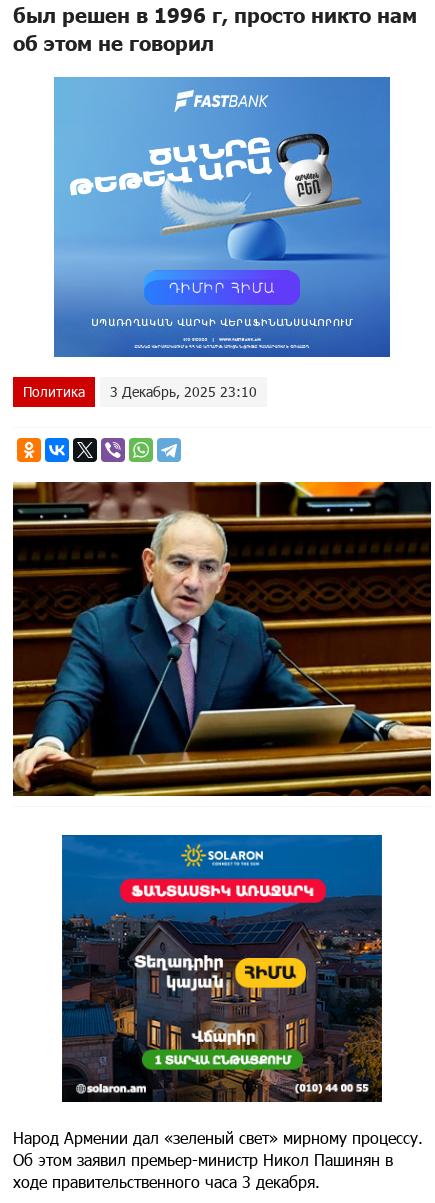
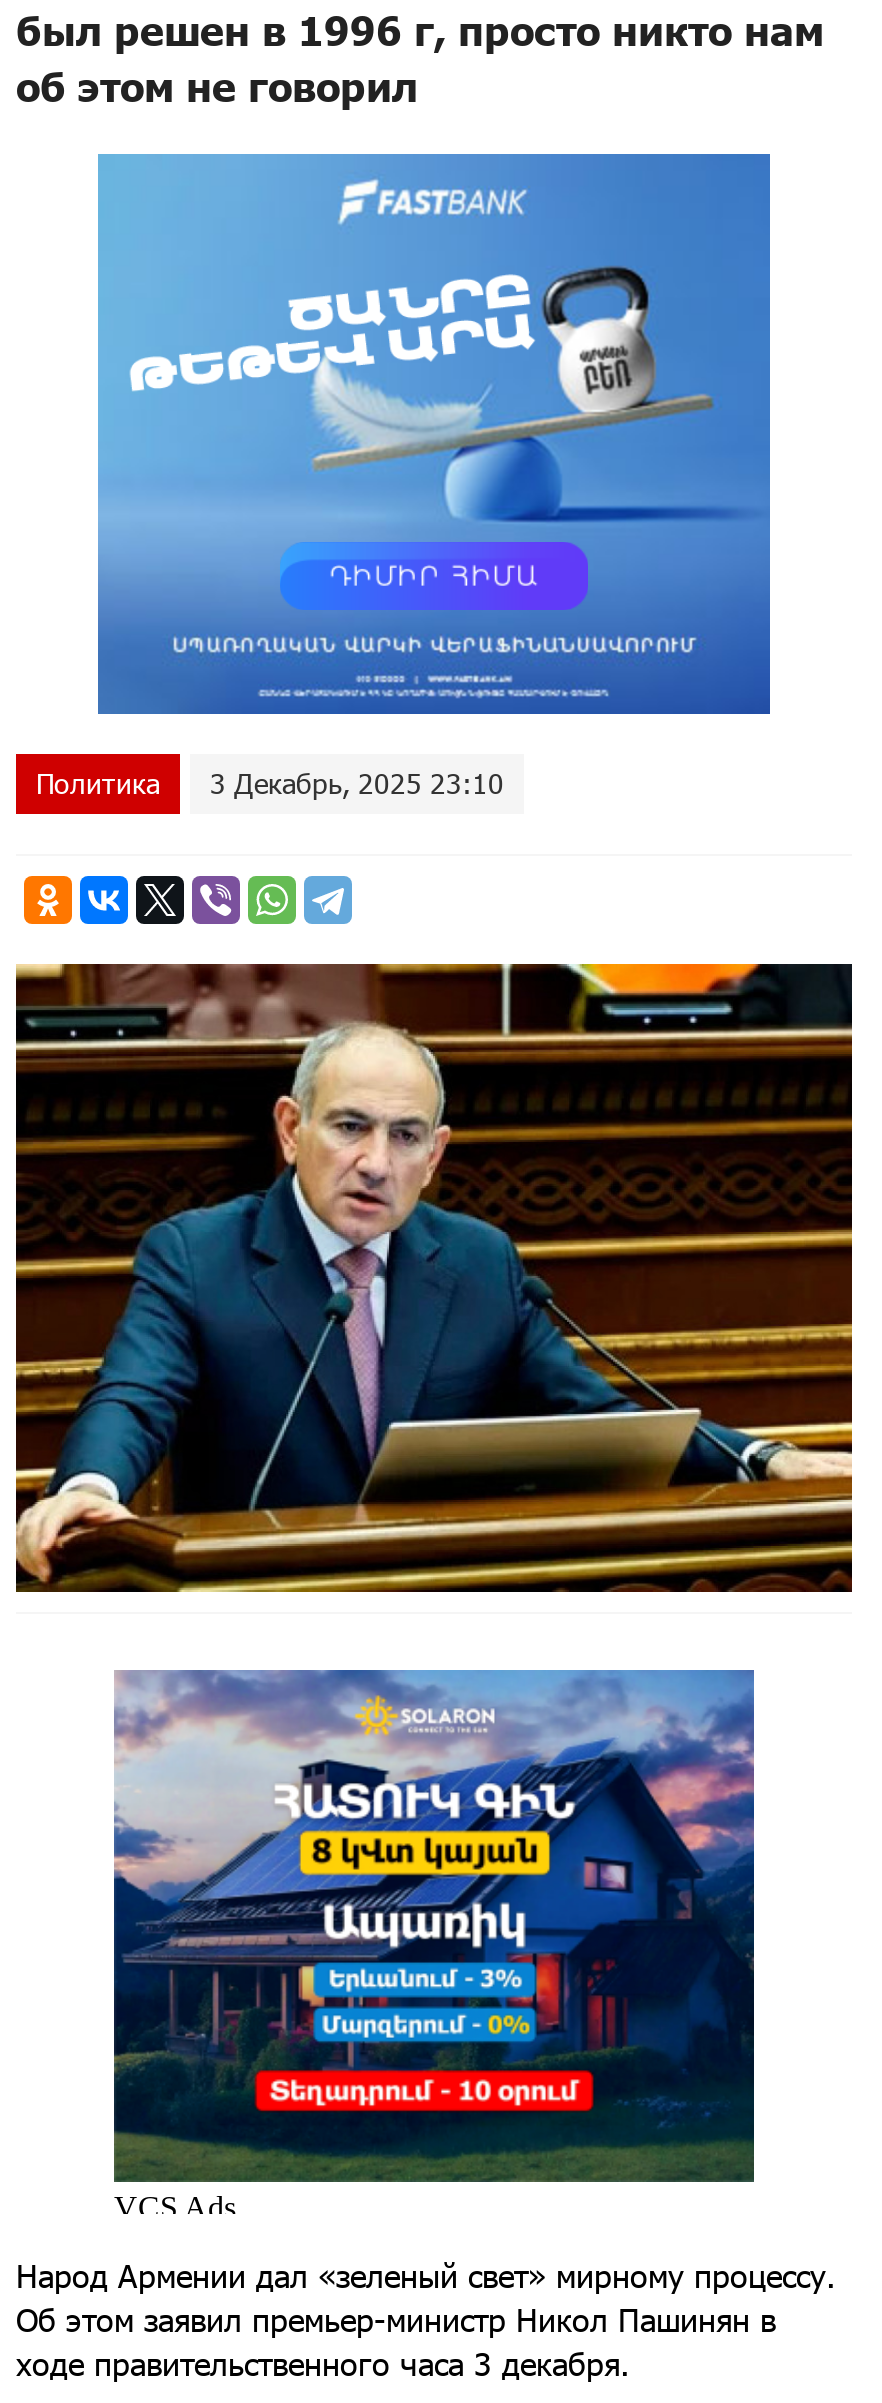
[61,834,383,1107] [image] -> [112,1668,756,2216] [image]

